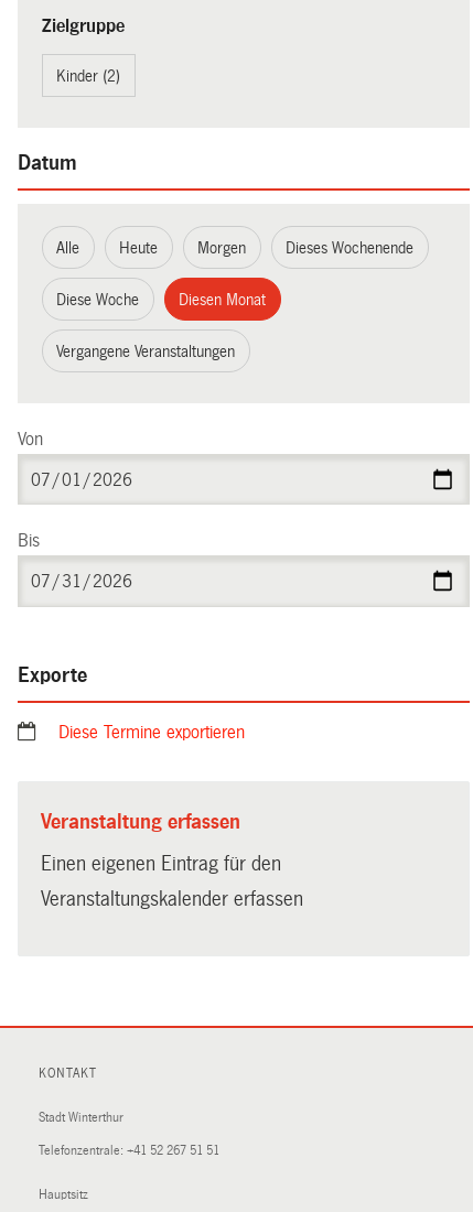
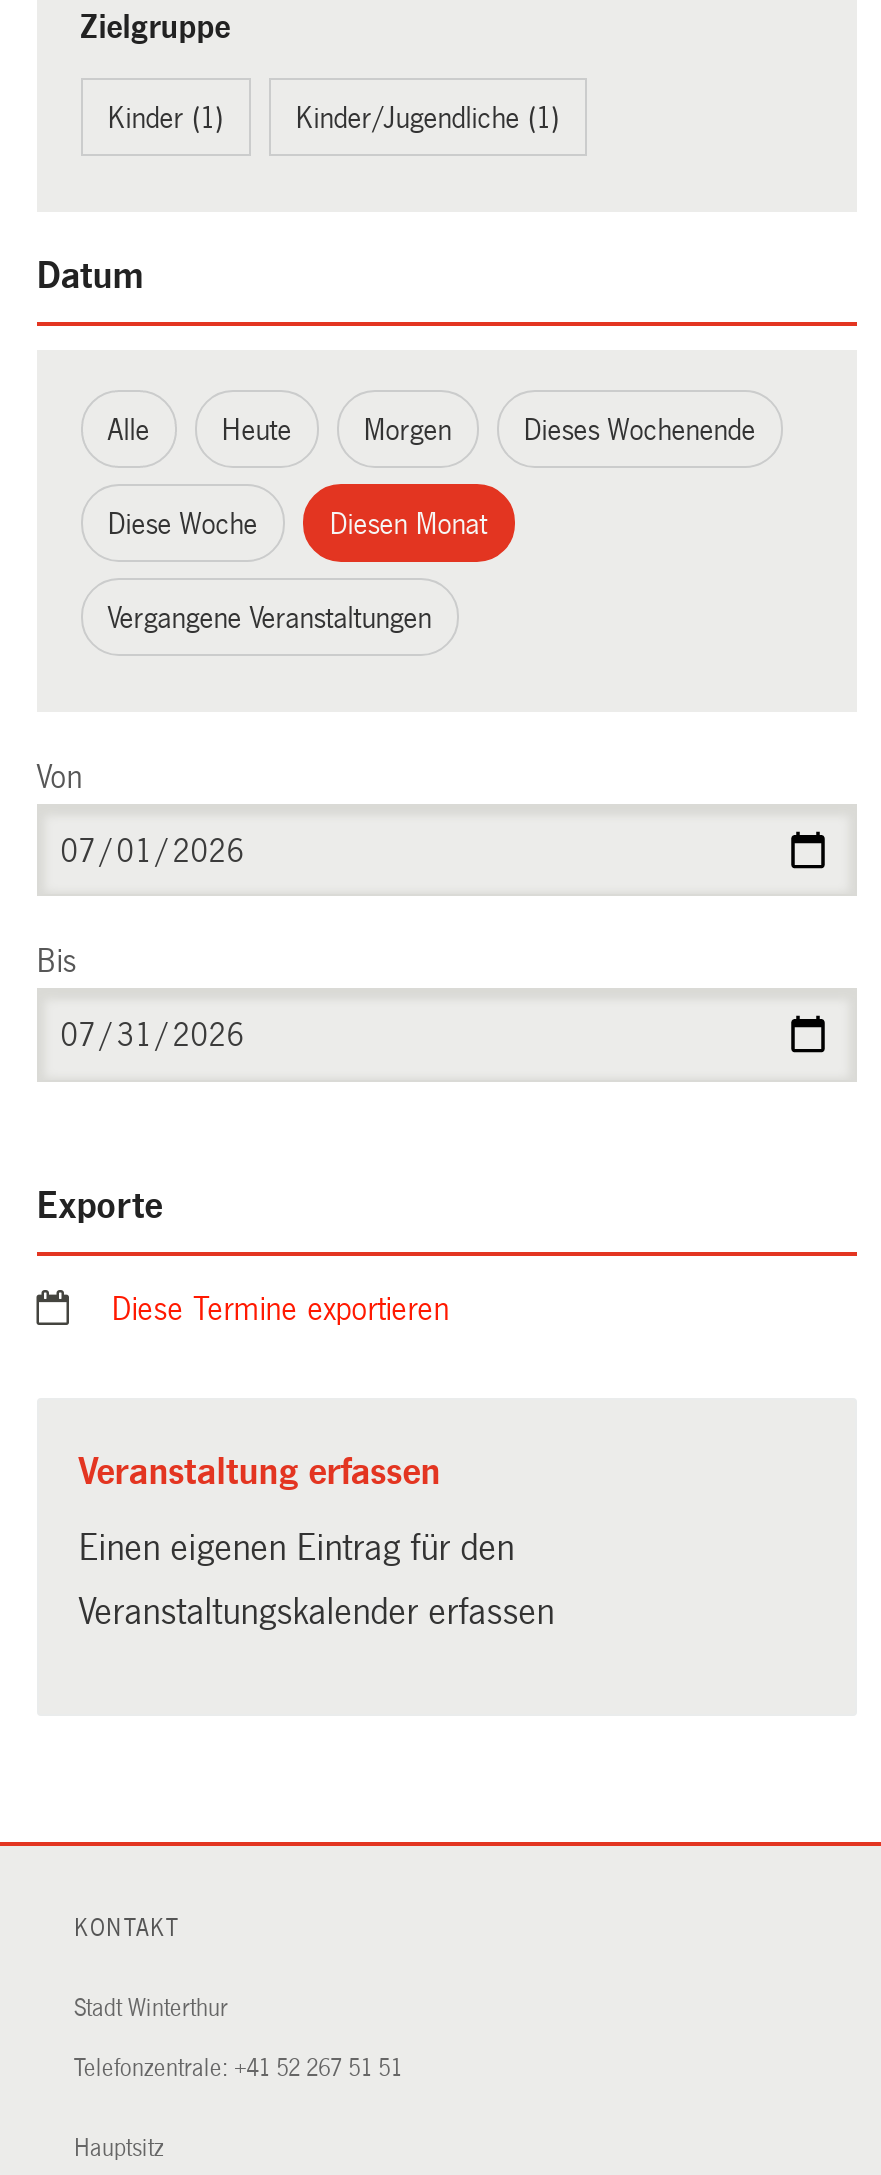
[56,67,120,84] Kinder (2) -> [107,101,559,133] Kinder (1) | Kinder/Jugendliche (1)

